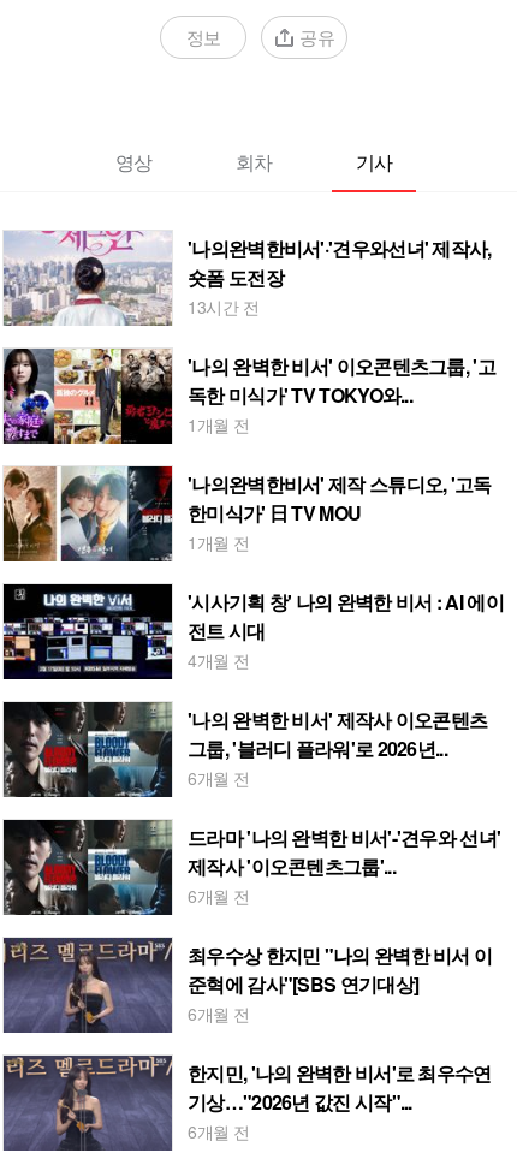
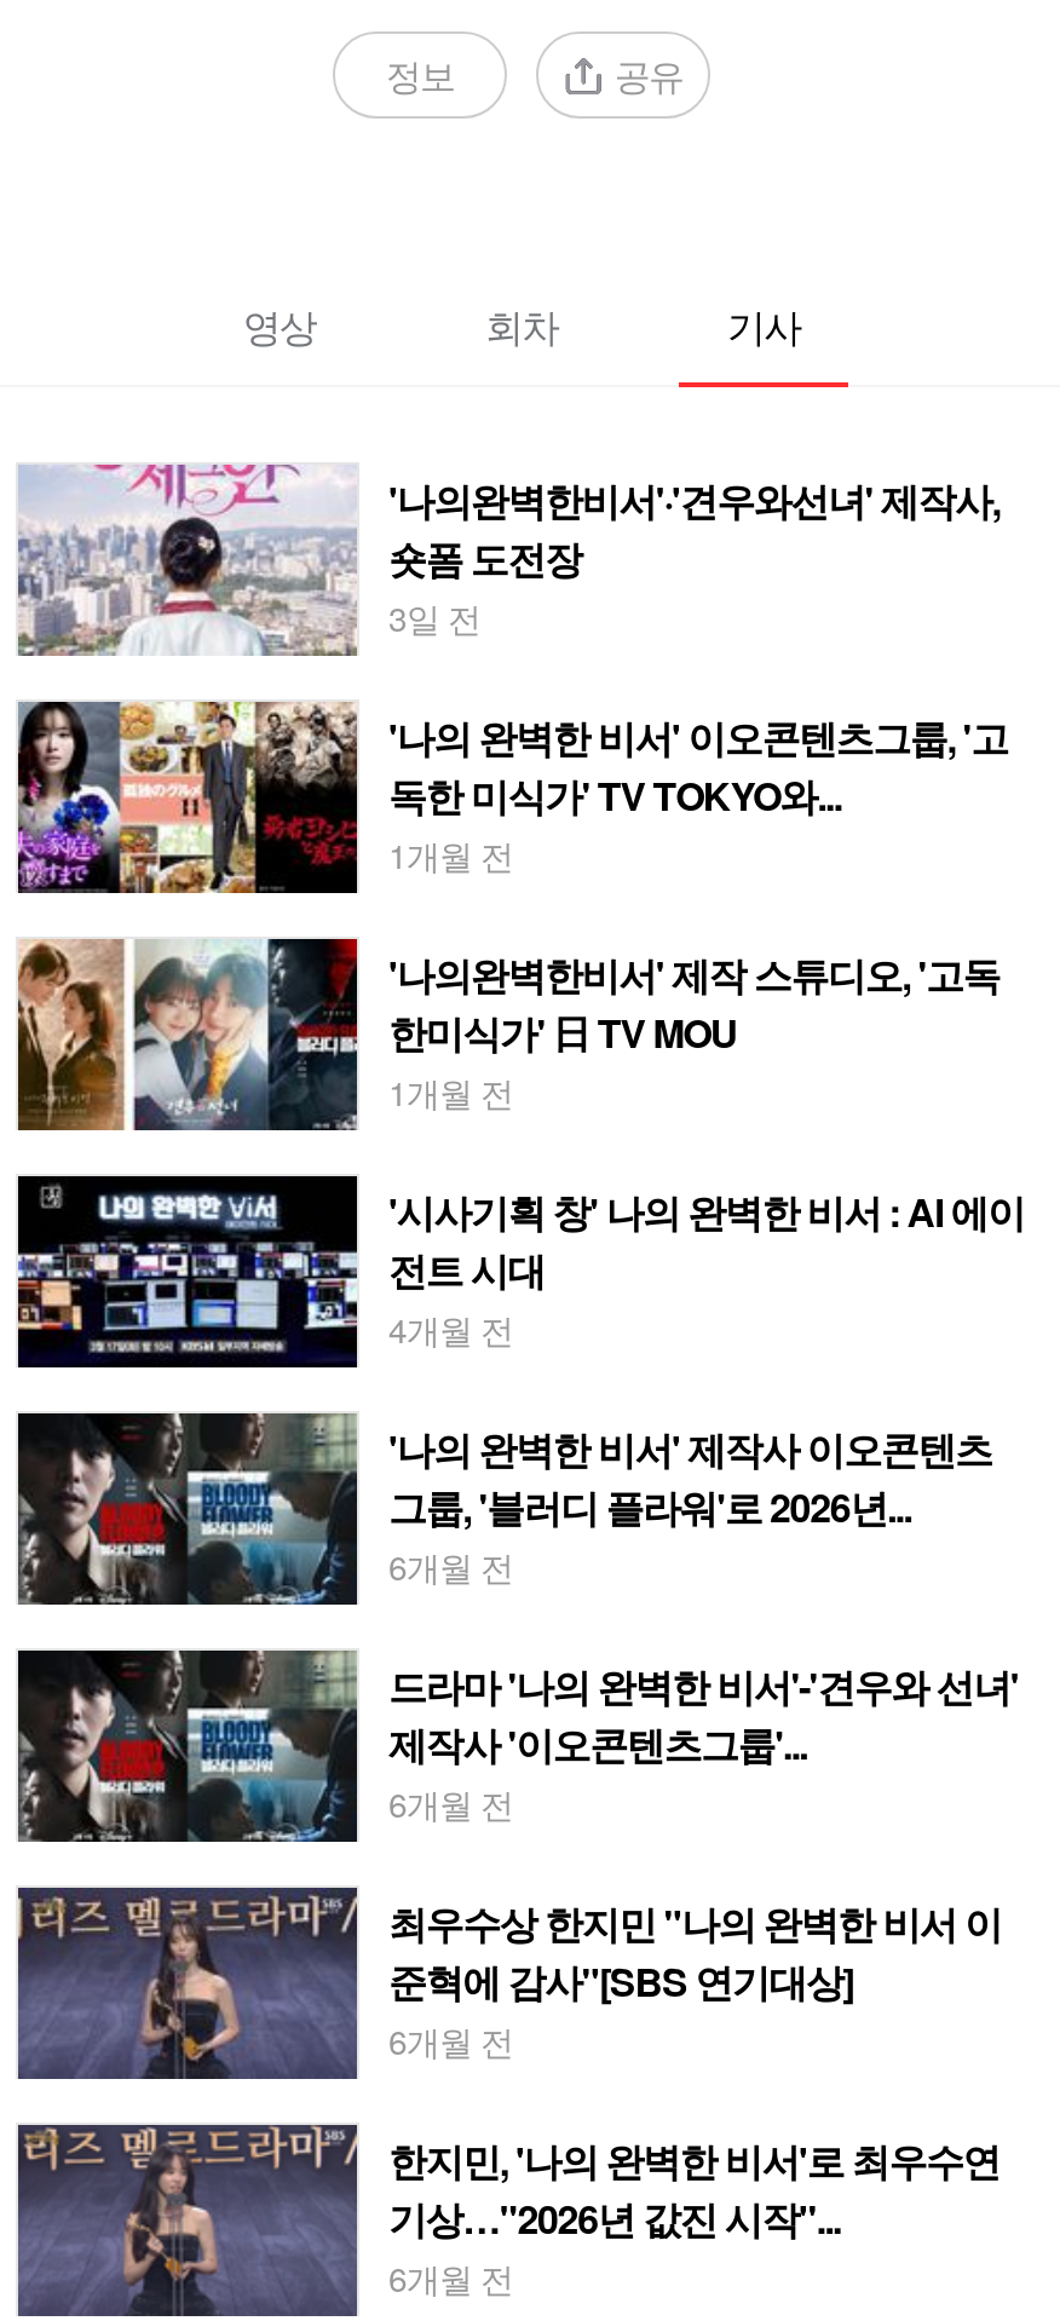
[188,295,258,319] 13시간 전 -> [388,593,480,641] 3일 전

